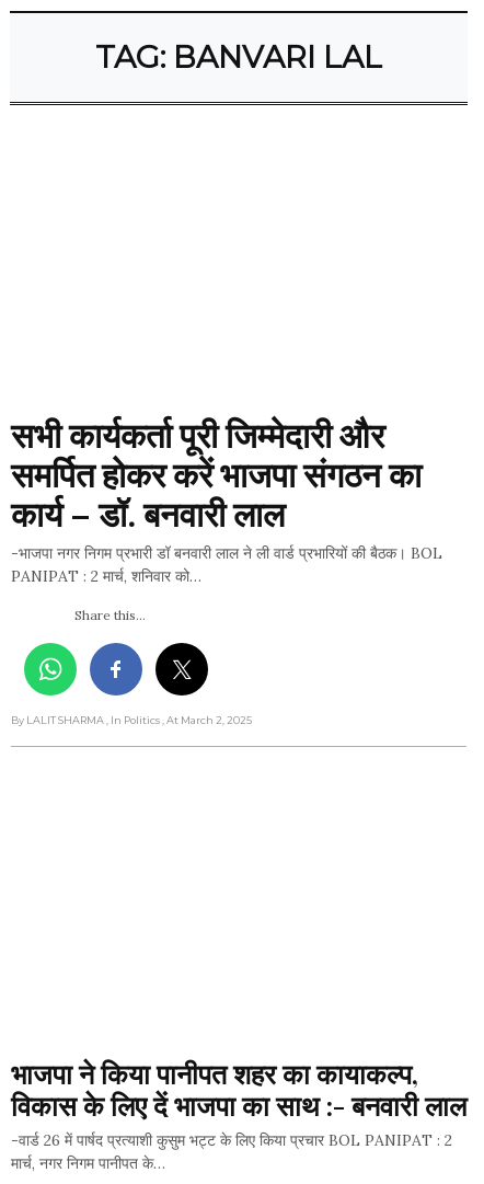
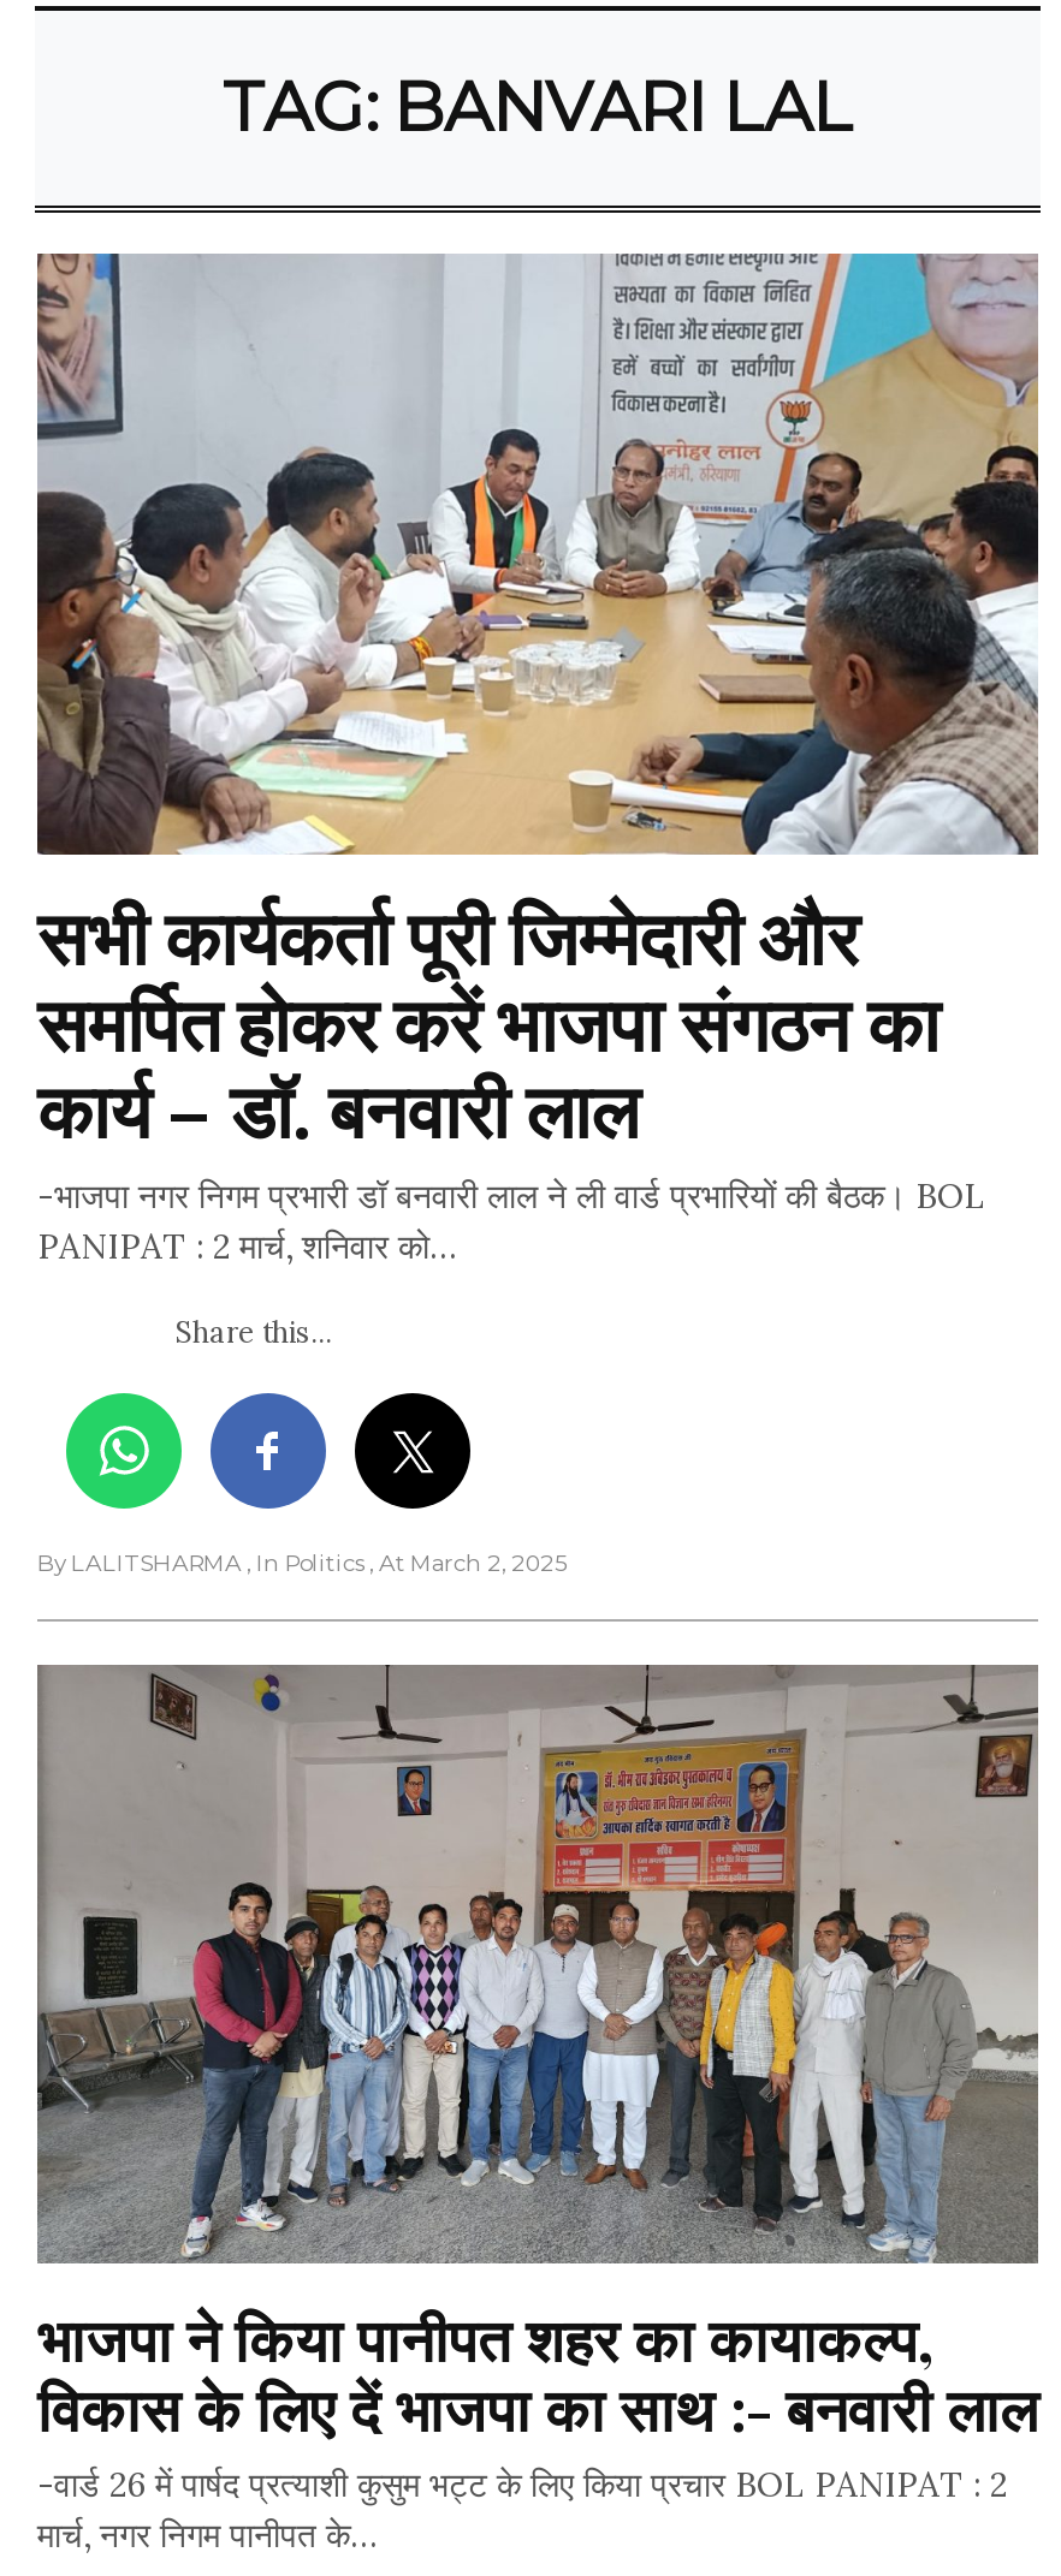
none -> [35,251,1041,857] [image]
none -> [35,1662,1041,2266] [image]

